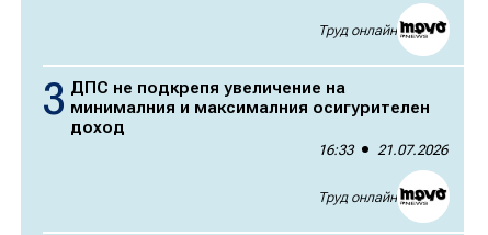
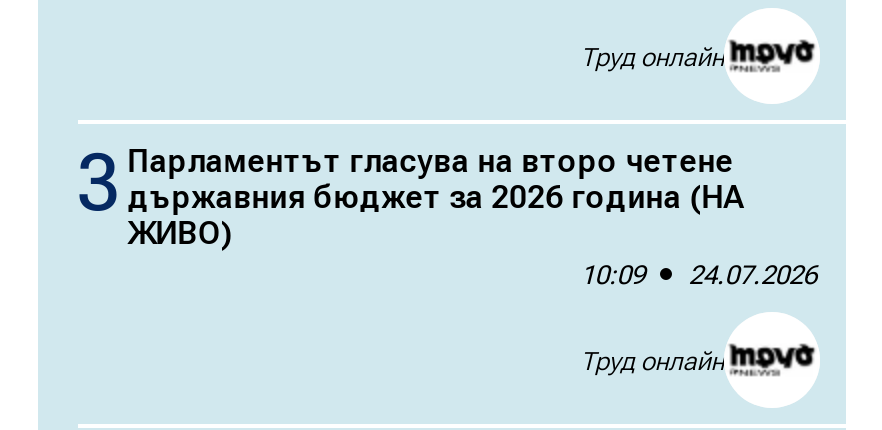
[70,78,448,158] ДПС не подкрепя увеличение на | минималния и максималния осигурителен | доход | 16:33 | 21.07.2026 -> [128,144,816,290] Парламентът гласува на второ четене | държавния бюджет за 2026 година (НА | ЖИВО) | 10:09 | 24.07.2026

